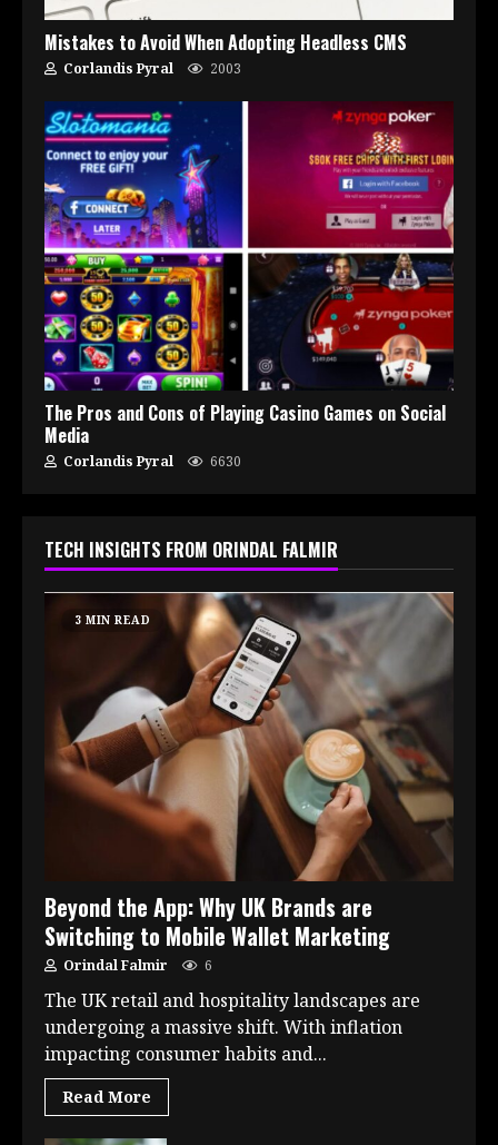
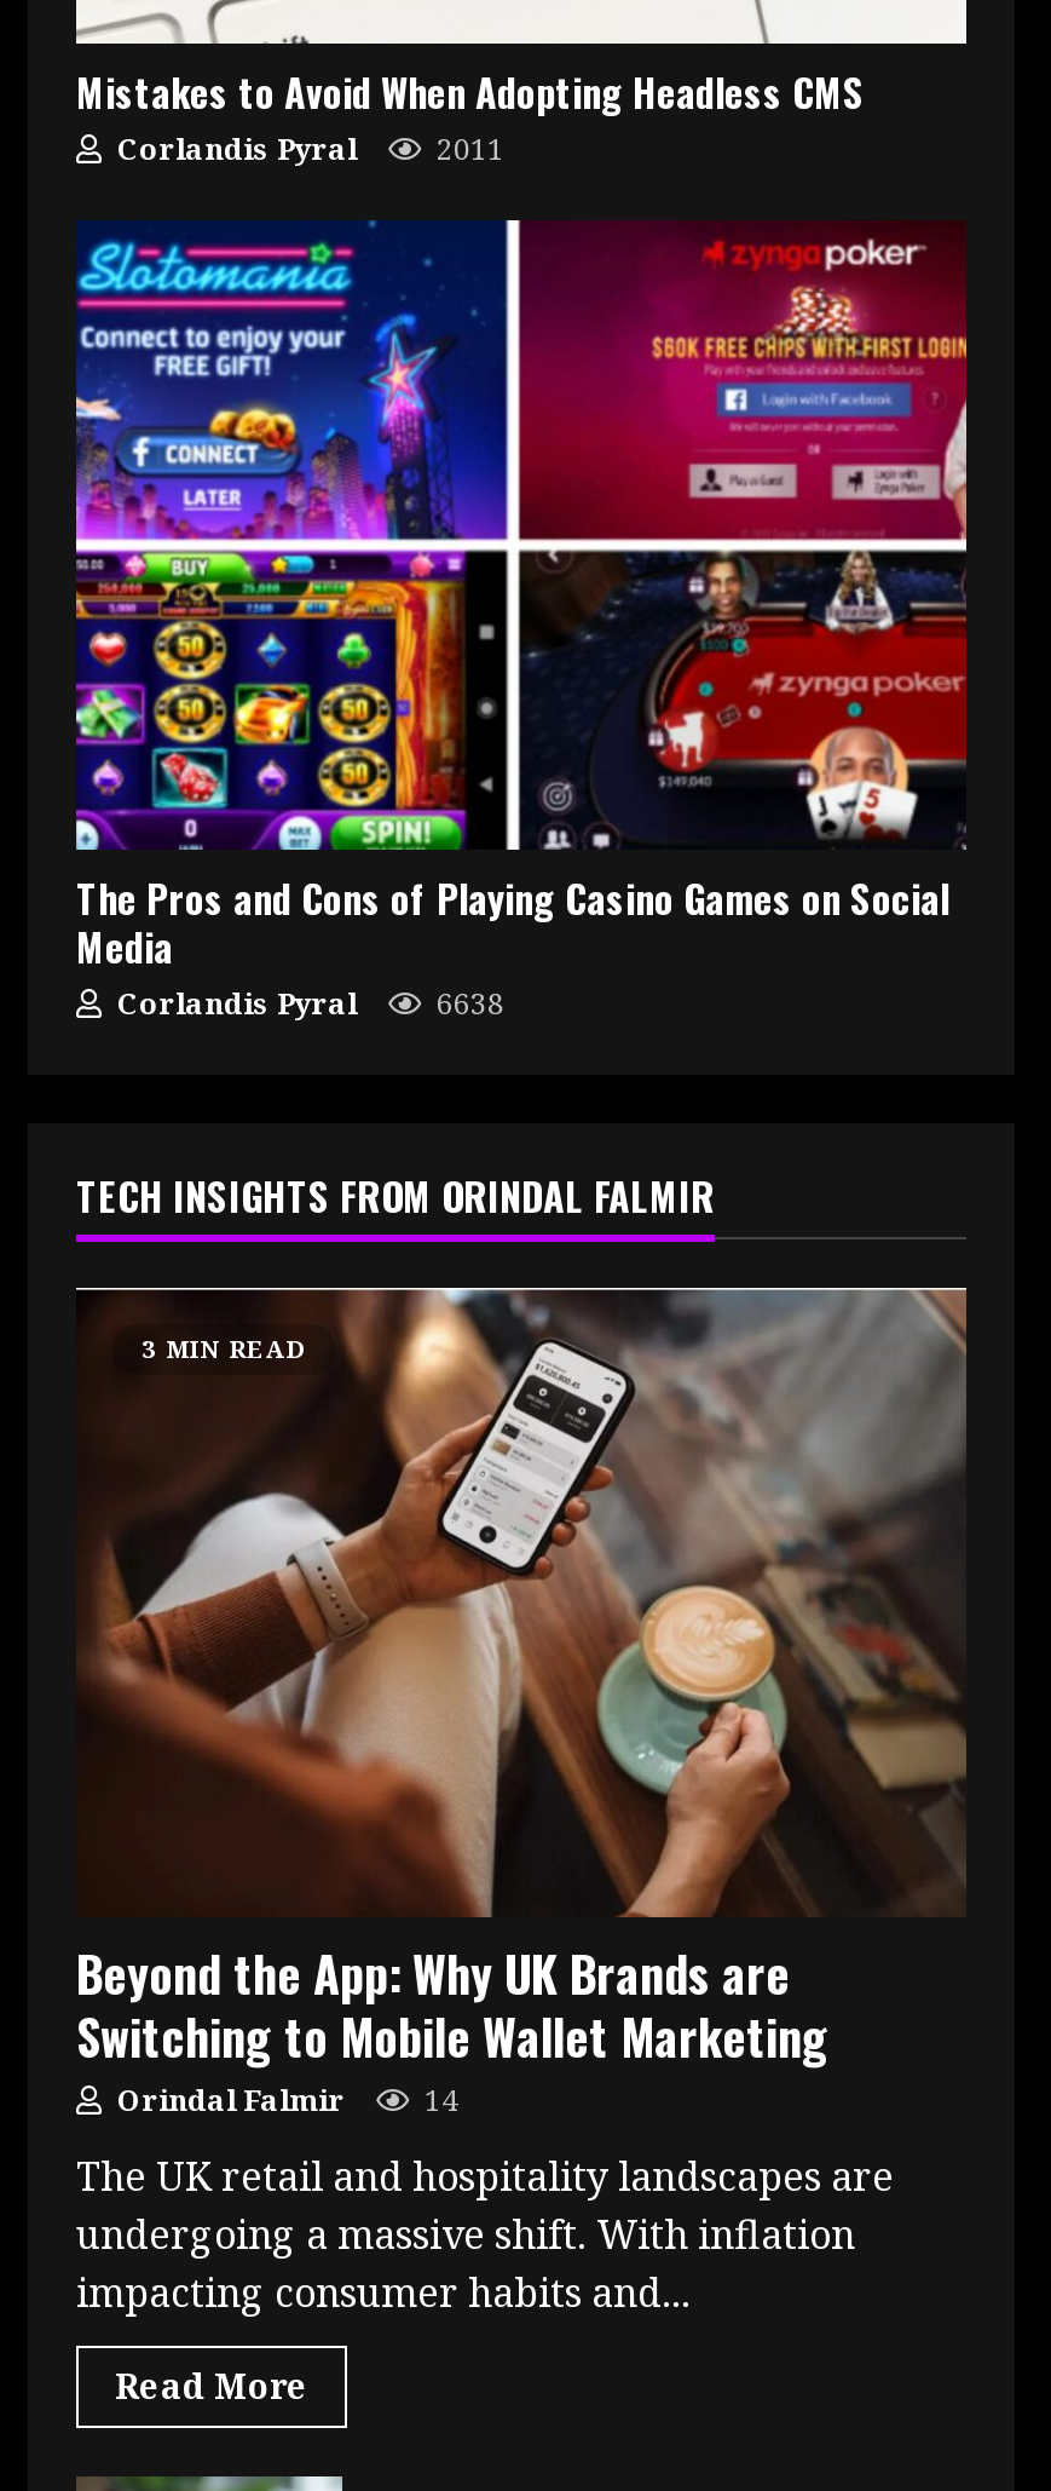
[60,60,241,78] Corlandis Pyral 2003 -> [110,130,504,171] Corlandis Pyral 2011
[60,452,241,471] Corlandis Pyral 6630 -> [110,984,504,1025] Corlandis Pyral 6638
[60,956,212,975] Orindal Falmir 6 -> [110,2081,458,2122] Orindal Falmir 14

